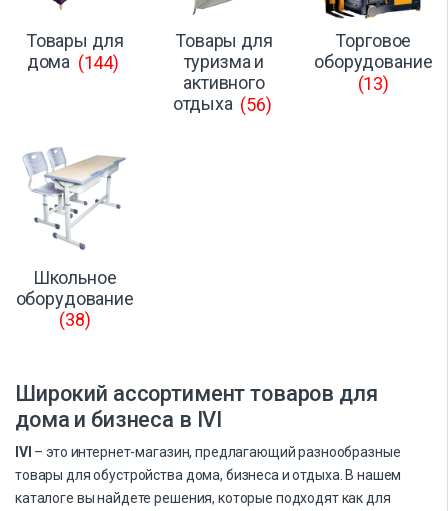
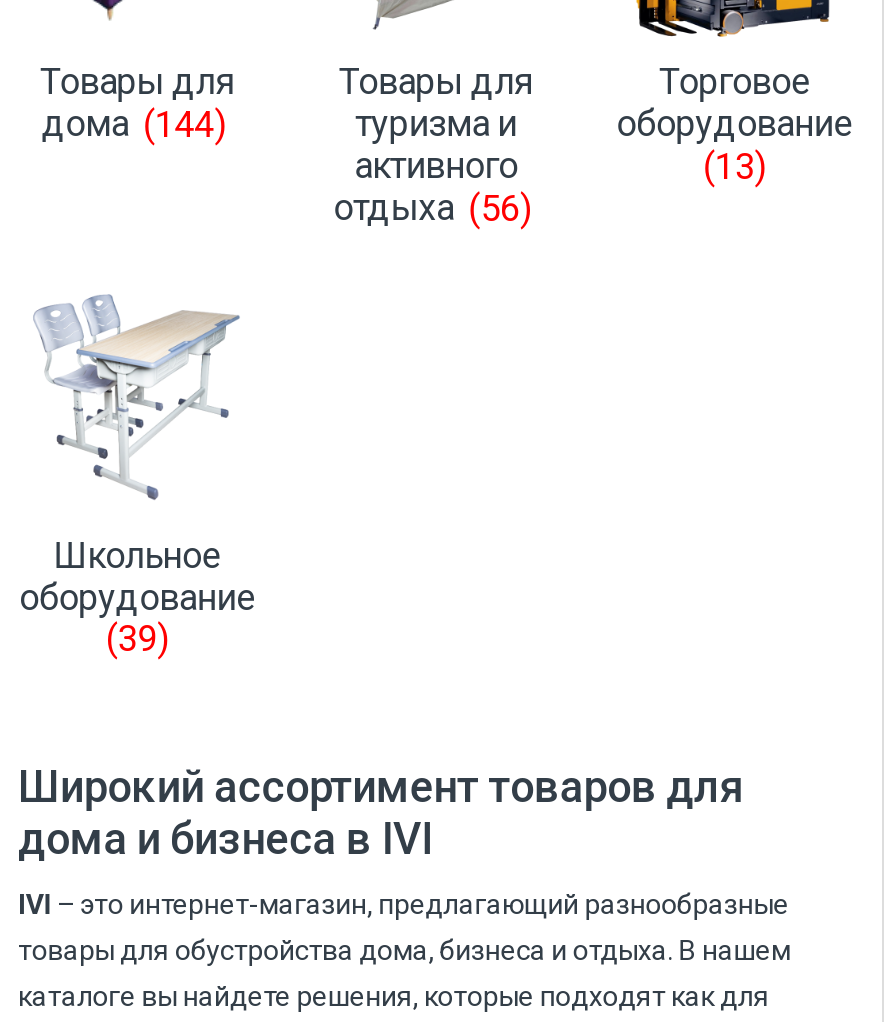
[59,309,90,330] (38) -> [106,617,169,659] (39)

